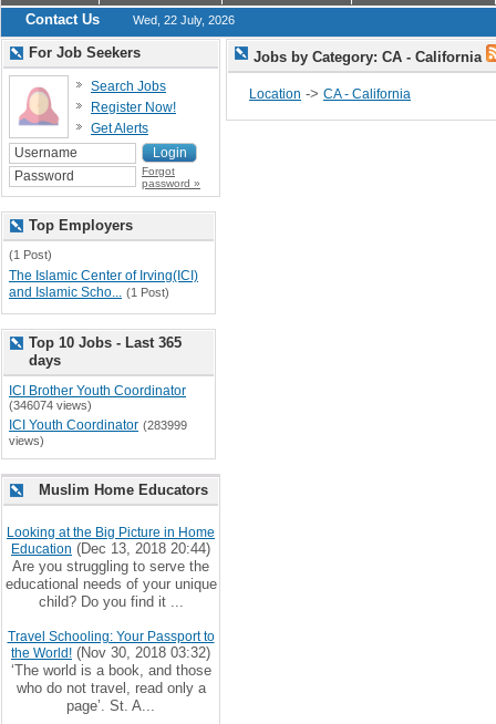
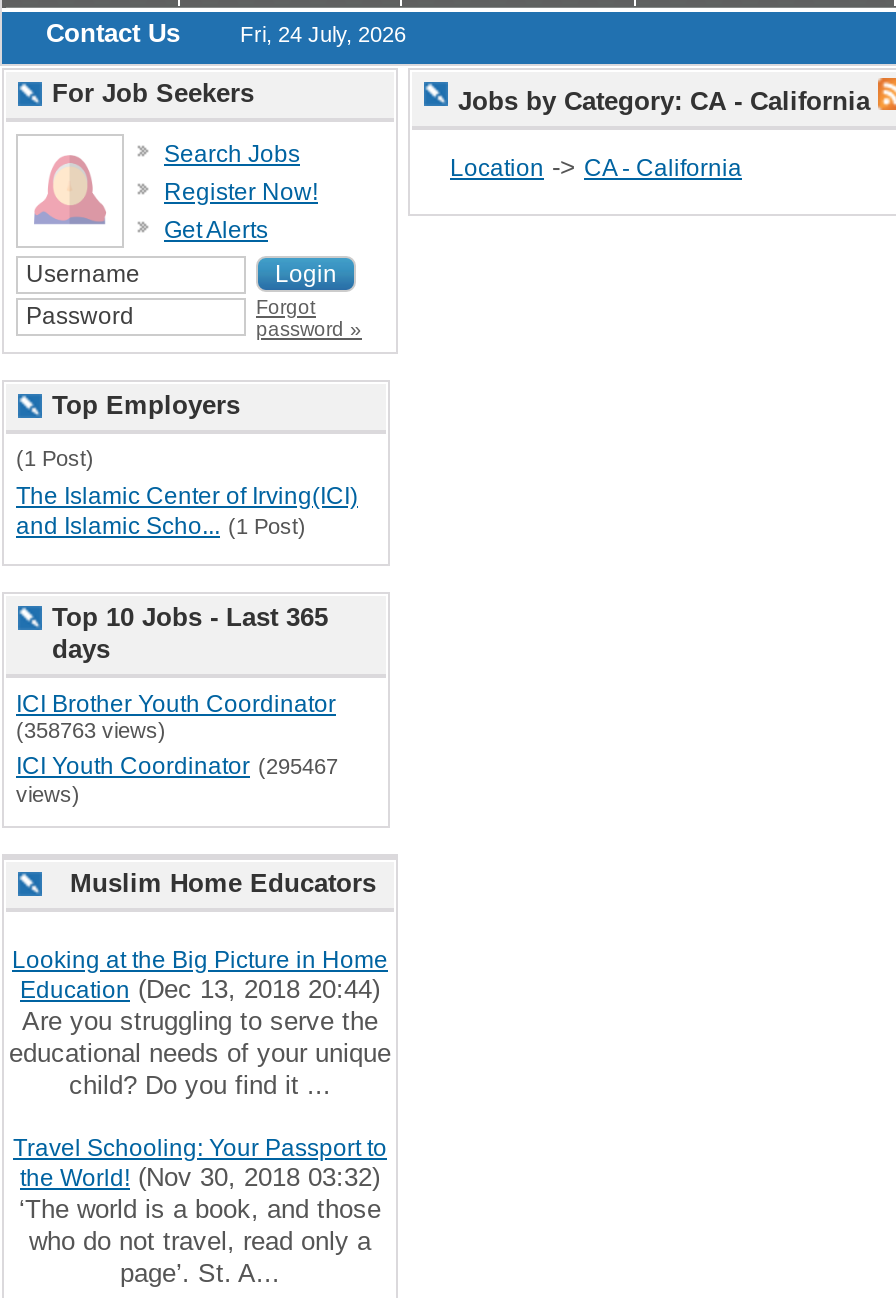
[133,13,235,27] Wed, 22 July, 2026 -> [240,22,406,46] Fri, 24 July, 2026
[9,399,92,412] (346074 views) -> [16,718,166,742] (358763 views)
[9,417,187,433] ICI Youth Coordinator (283999 -> [16,752,338,780] ICI Youth Coordinator (295467

